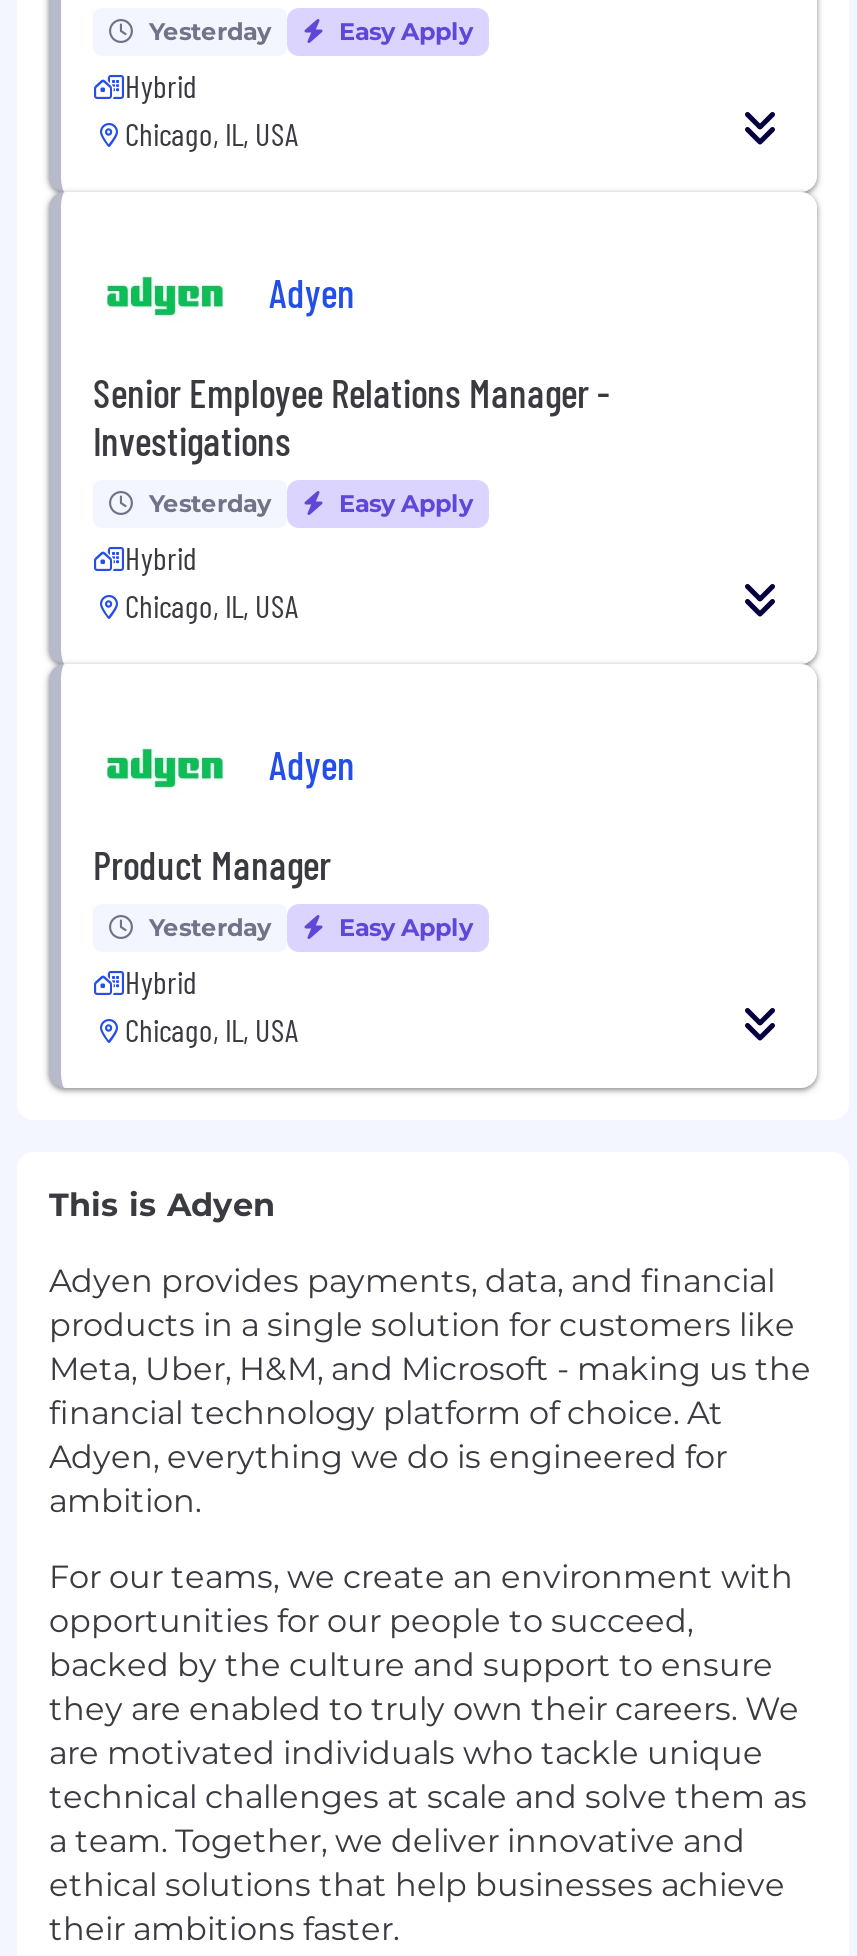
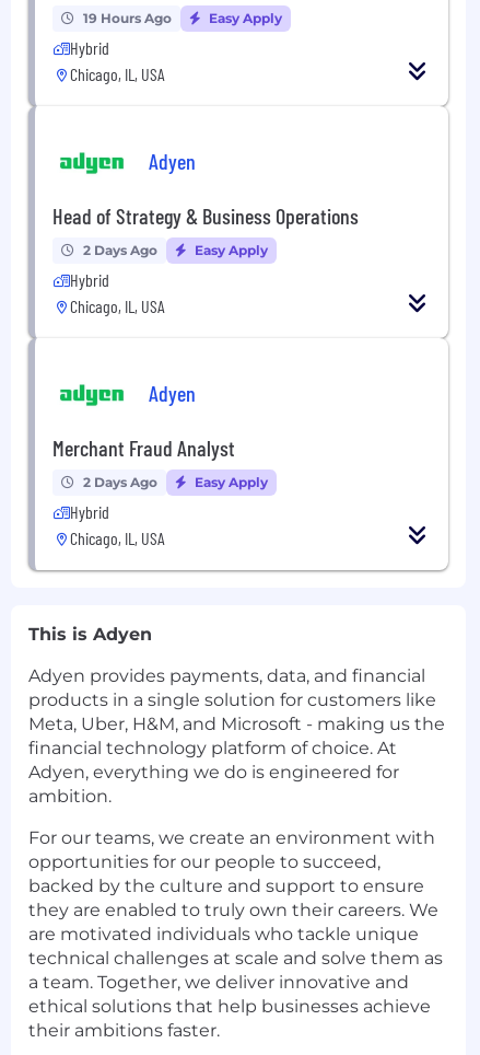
[149,15,271,45] Yesterday -> [83,9,172,26] 19 Hours Ago
[93,367,609,463] Senior Employee Relations Manager - | Investigations -> [52,202,359,228] Head of Strategy & Business Operations
[149,487,271,517] Yesterday -> [83,241,157,258] 2 Days Ago
[93,839,331,887] Product Manager -> [52,434,235,460] Merchant Fraud Analyst
[149,911,271,941] Yesterday -> [83,473,157,490] 2 Days Ago

